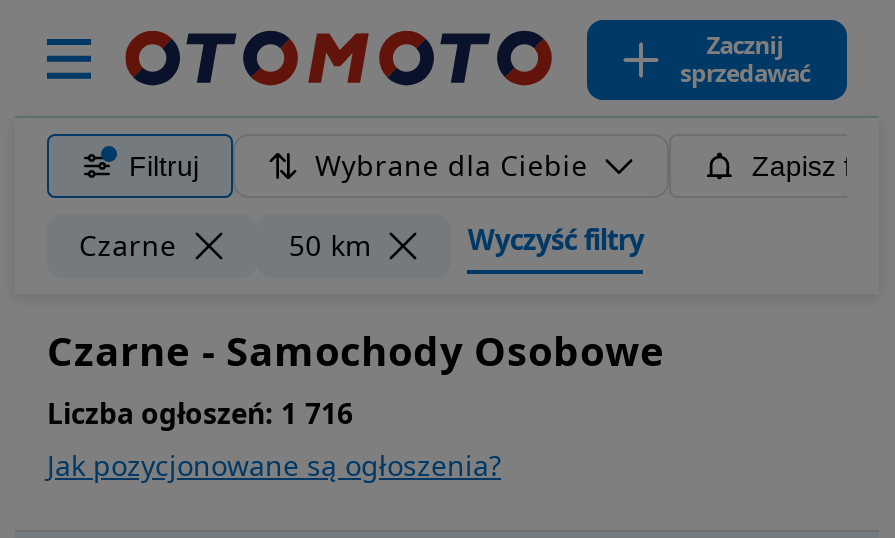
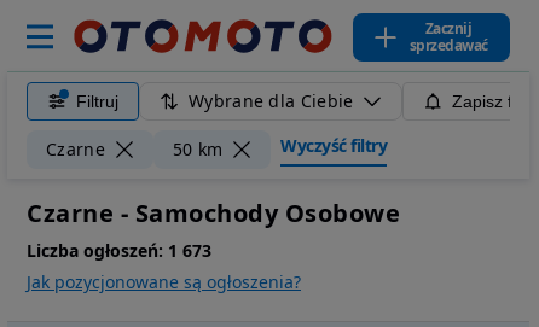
[47,394,353,432] Liczba ogłoszeń: 1 716 -> [27,239,211,262] Liczba ogłoszeń: 1 673

